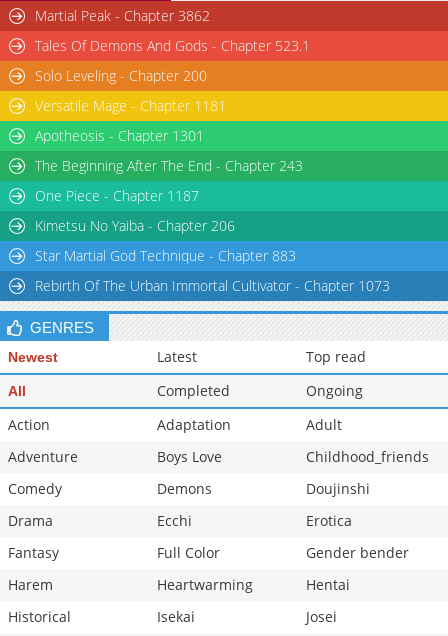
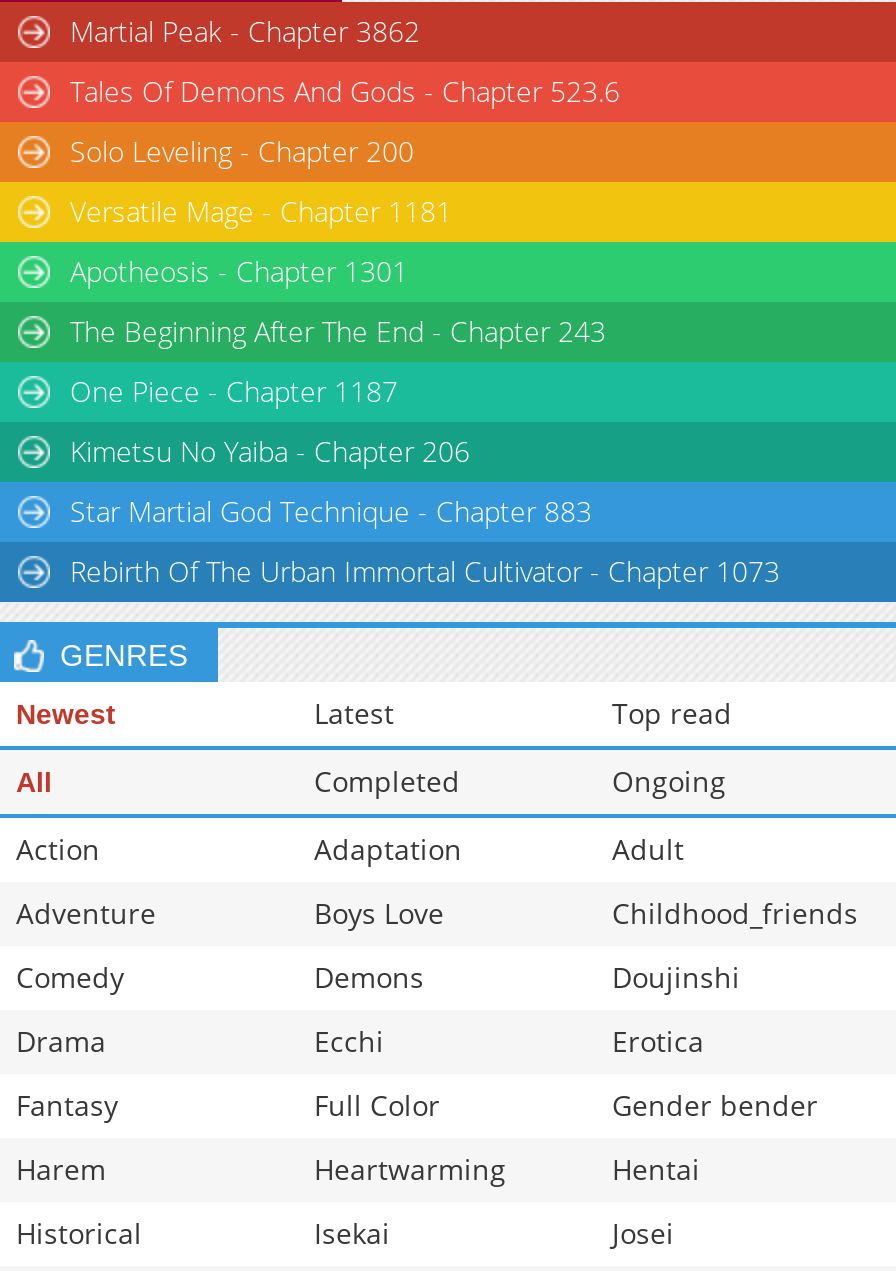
[35,36,310,55] Tales Of Demons And Gods - Chapter 523.1 -> [70,73,620,111] Tales Of Demons And Gods - Chapter 523.6

